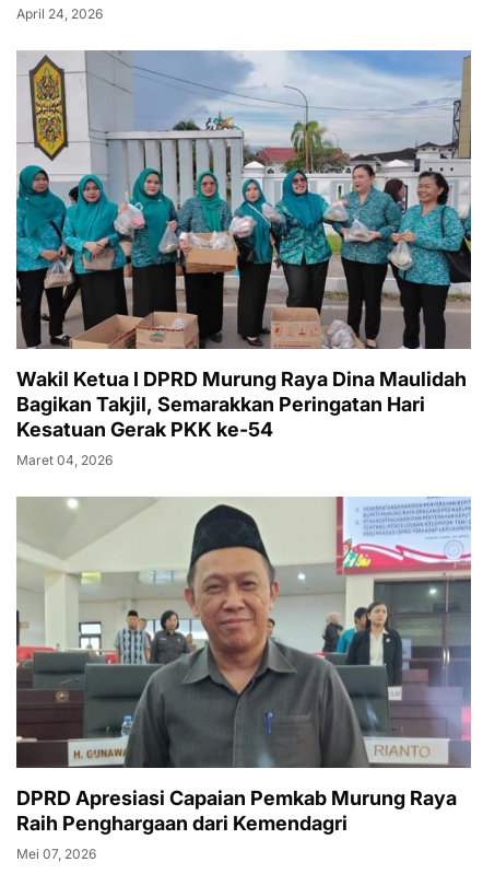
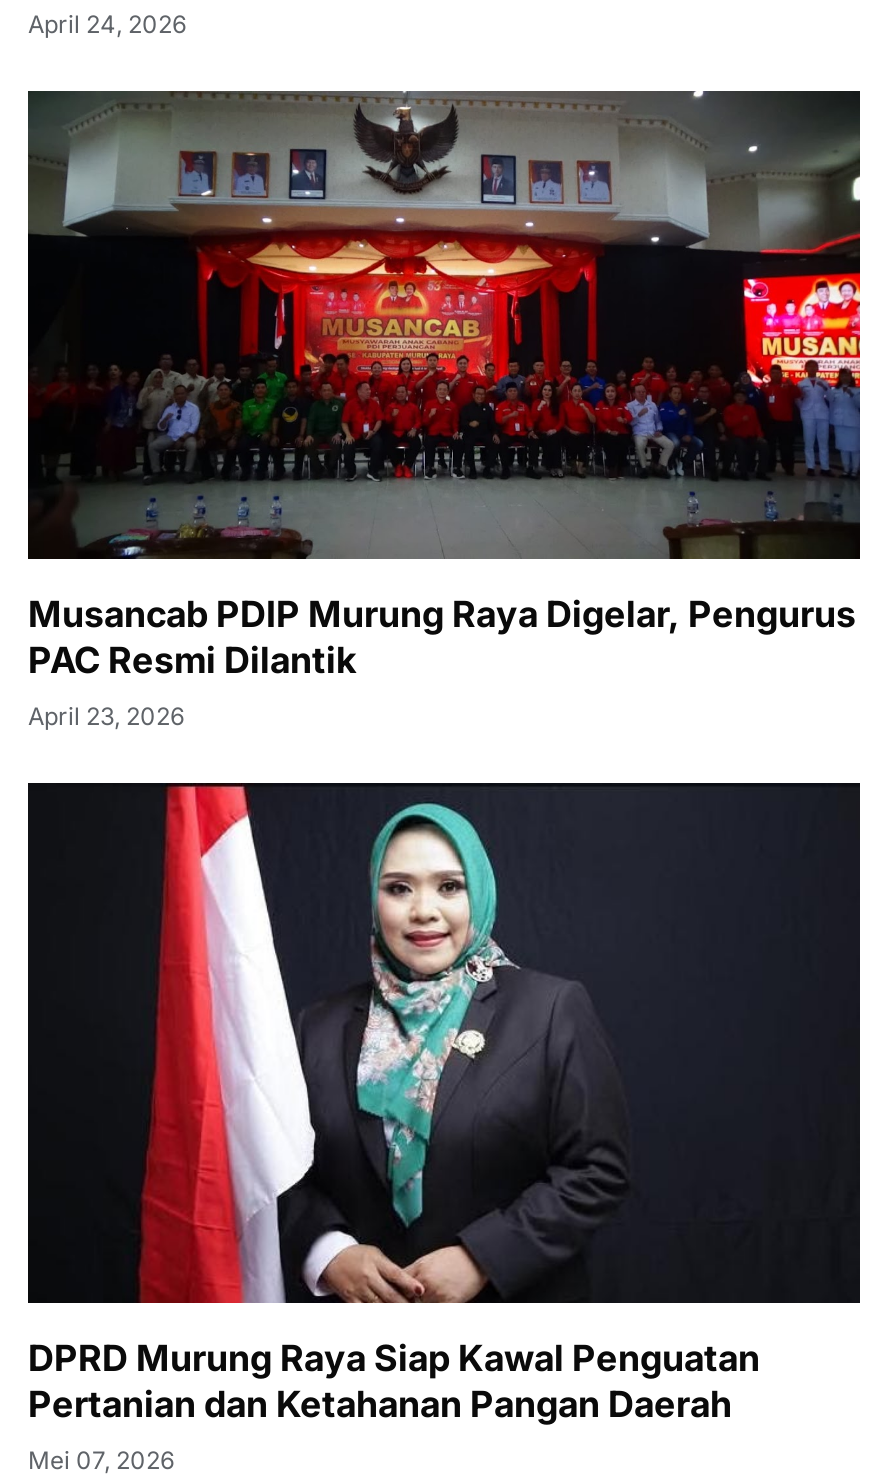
[15,50,472,317] [image] -> [26,90,862,554] [image]
[16,367,467,441] Wakil Ketua I DPRD Murung Raya Dina Maulidah | Bagikan Takjil, Semarakkan Peringatan Hari | Kesatuan Gerak PKK ke-54 -> [28,594,856,682] Musancab PDIP Murung Raya Digelar, Pengurus | PAC Resmi Dilantik
[16,451,113,468] Maret 04, 2026 -> [28,702,184,732] April 23, 2026
[15,483,472,835] [image] | DPRD Apresiasi Capaian Pemkab Murung Raya | Raih Penghargaan dari Kemendagri -> [26,780,862,1425] [image] | DPRD Murung Raya Siap Kawal Penguatan | Pertanian dan Ketahanan Pangan Daerah

